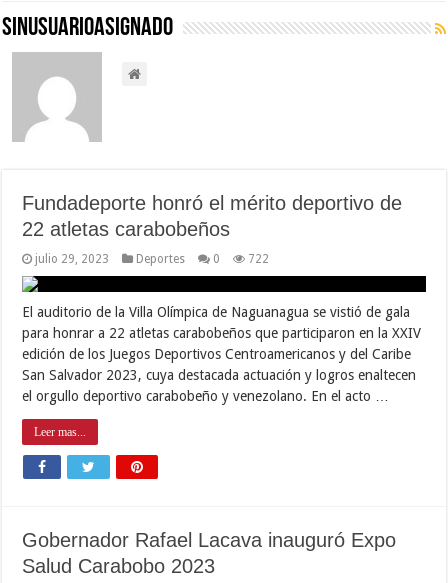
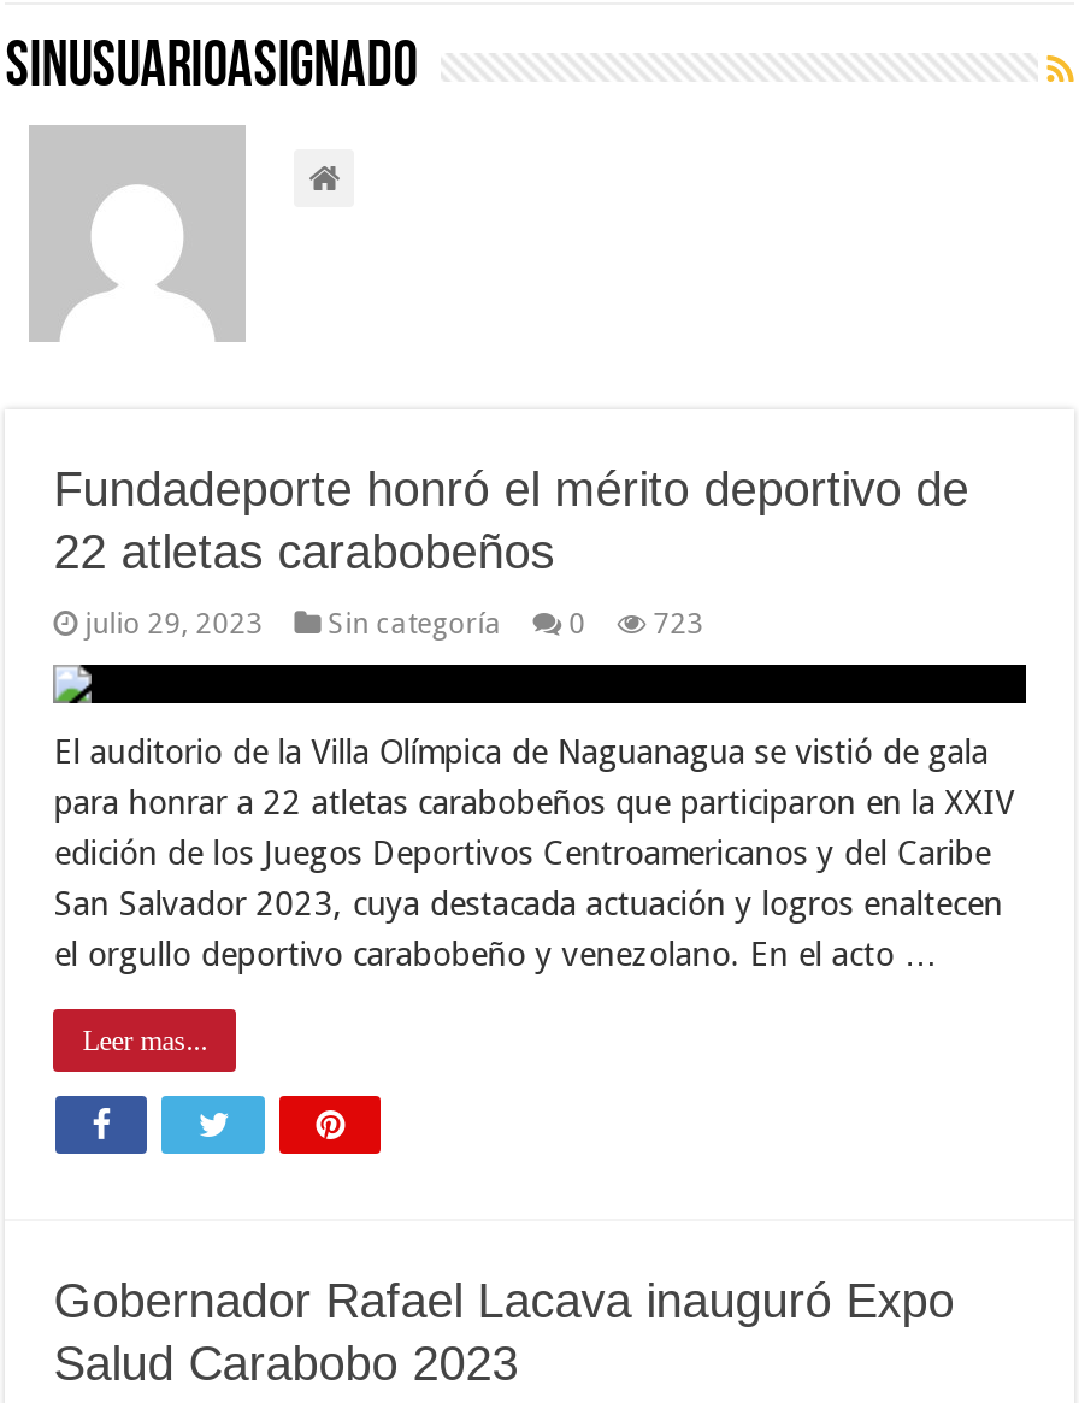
[136,251,185,265] Deportes -> [328,606,501,639] Sin categoría
[248,251,269,265] 722 -> [653,606,704,639] 723

